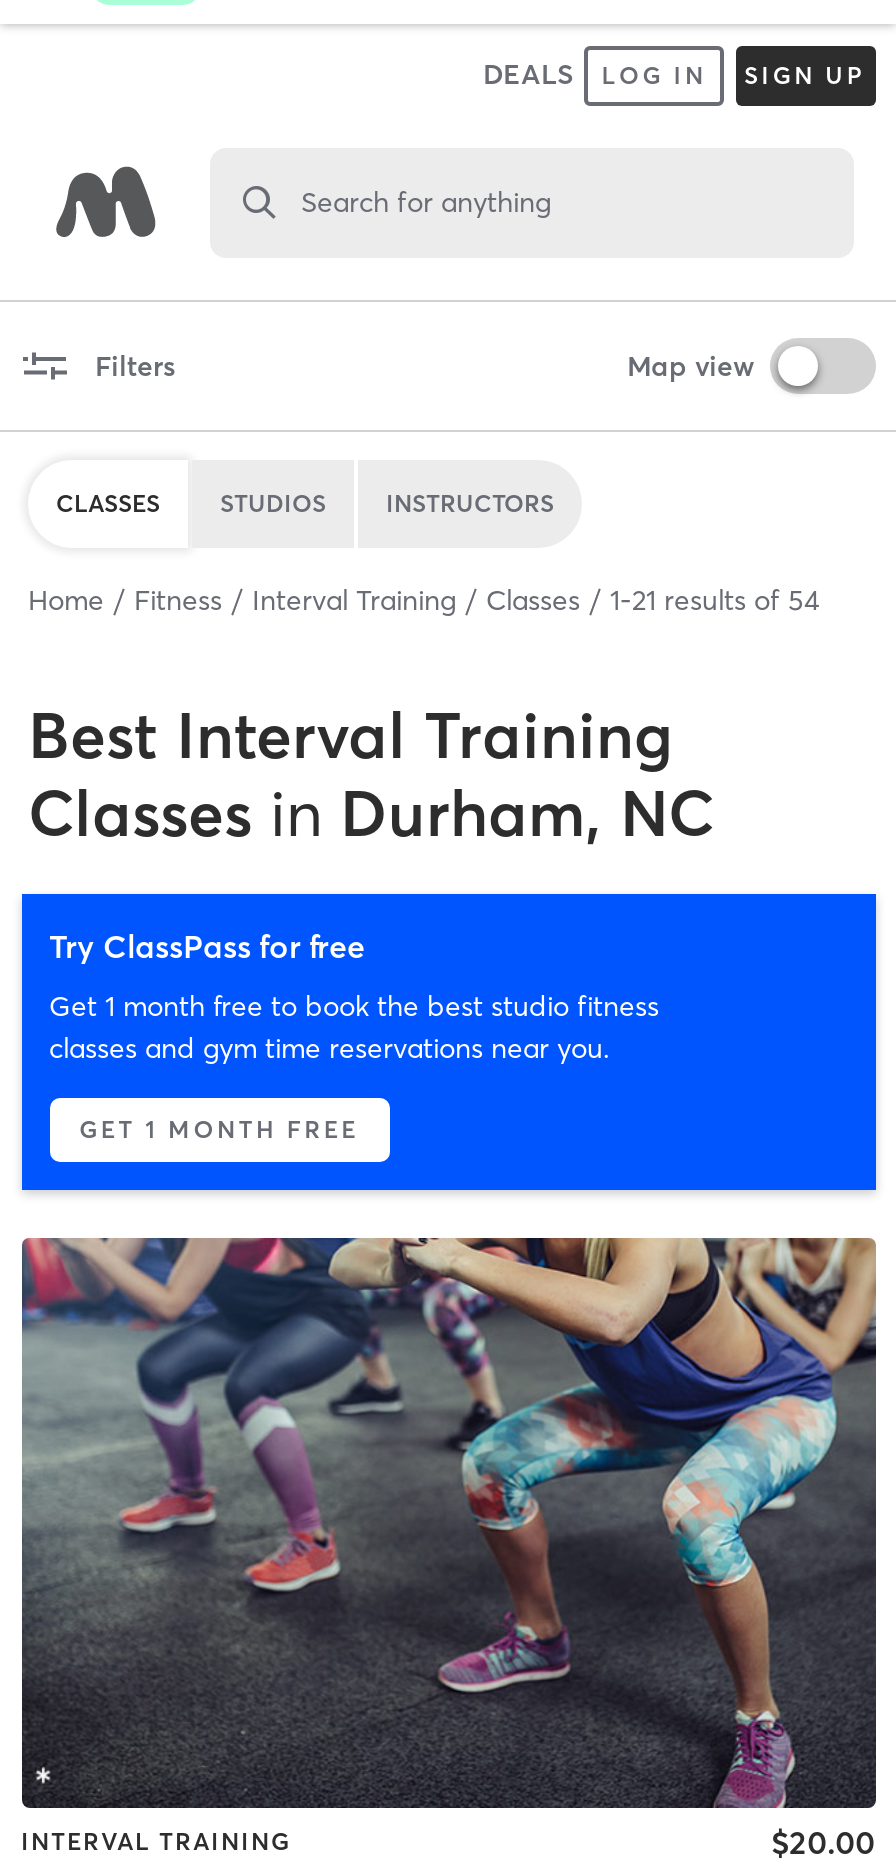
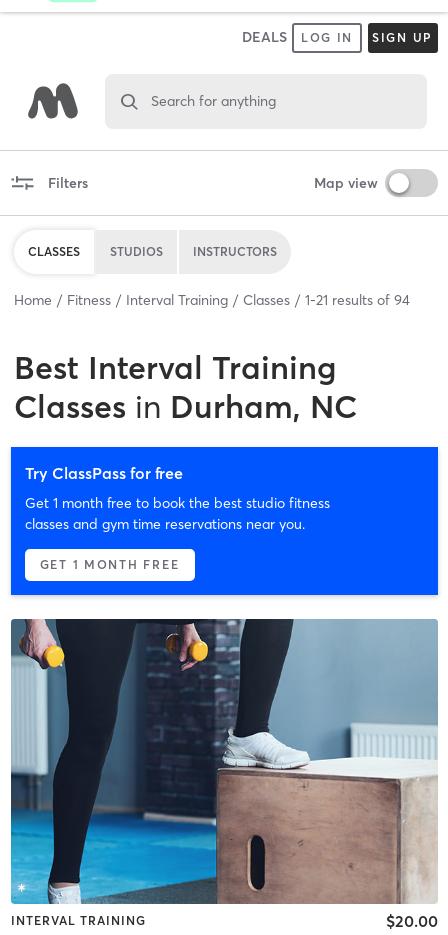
[28,581,820,617] Home Fitness Interval Training Classes 1-21 results of 54 -> [14,290,410,308] Home Fitness Interval Training Classes 1-21 results of 94
[20,1236,878,1810] [image] -> [10,618,438,905] [image]

